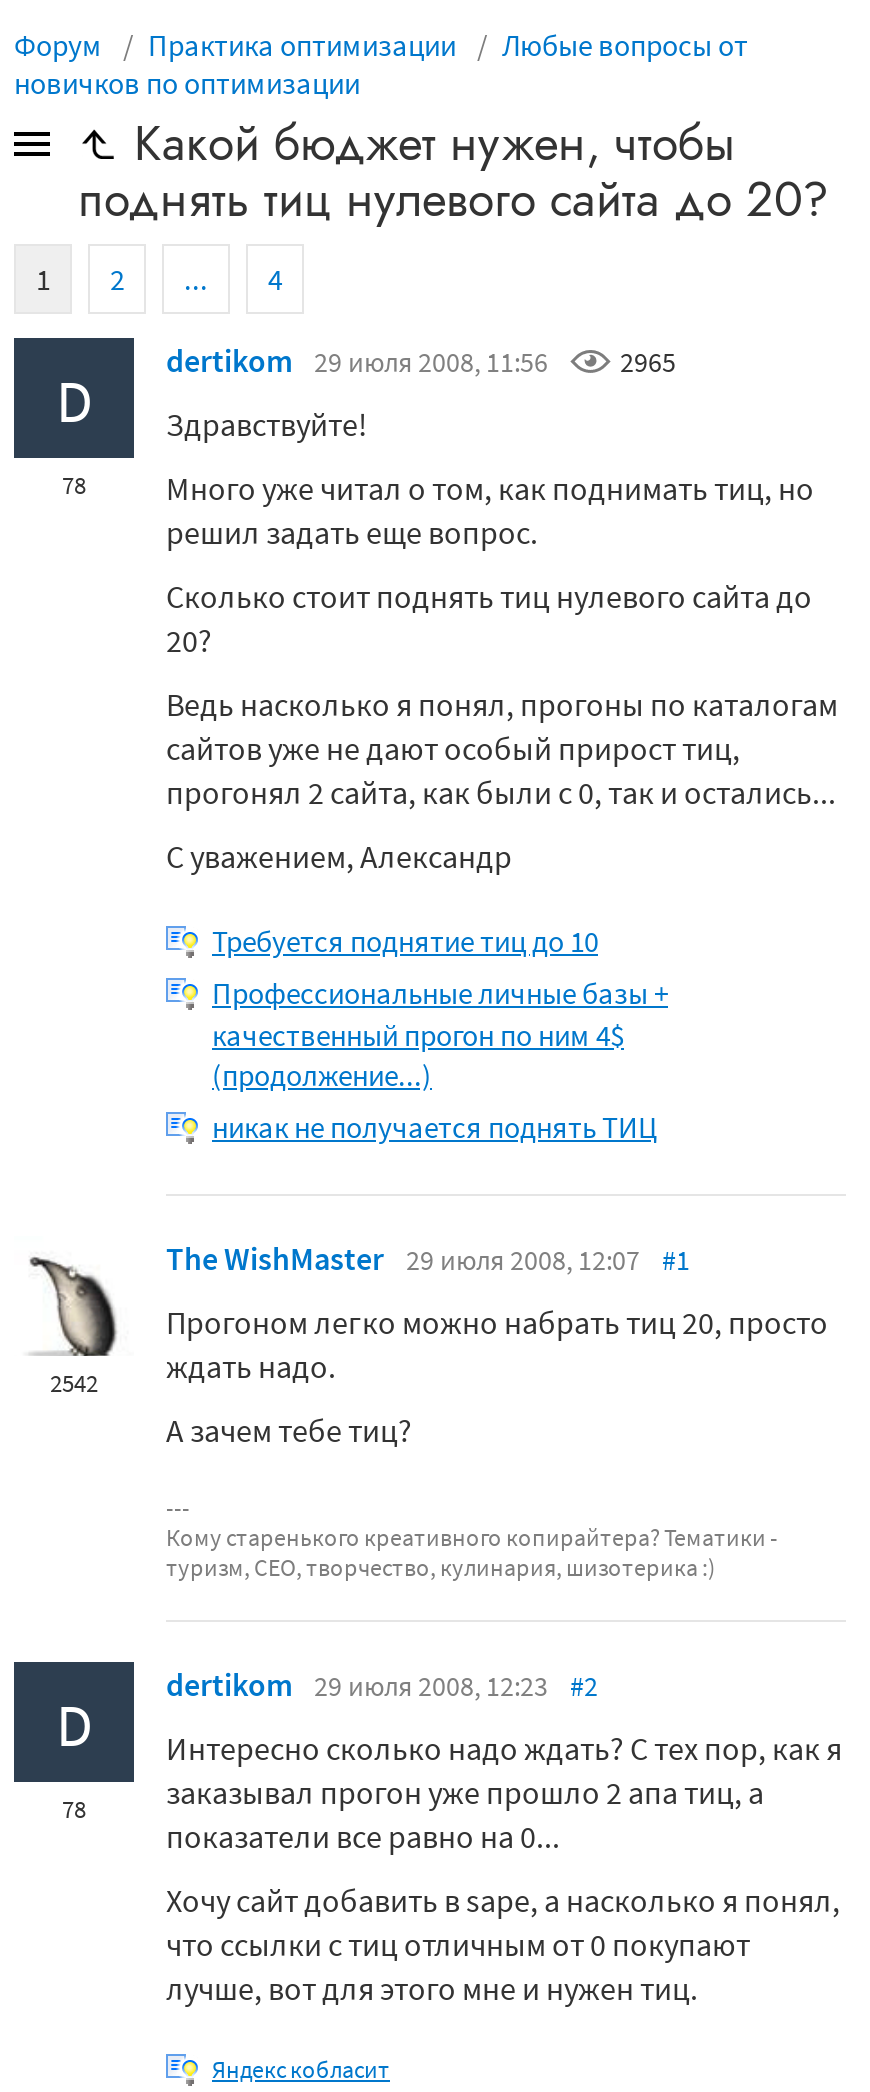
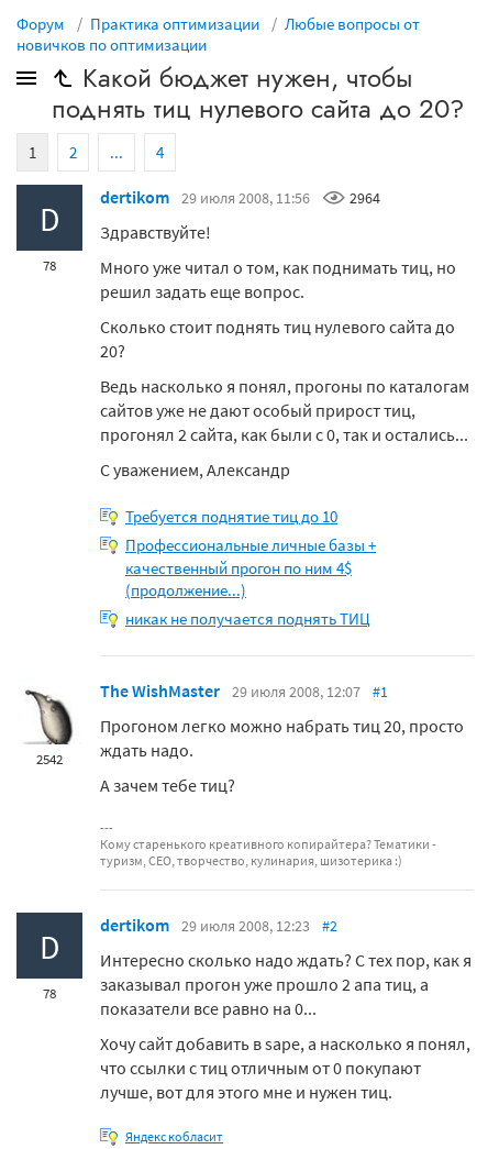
[166,340,676,380] dertikom 29 июля 2008, 11:56 2965 -> [100,186,380,208] dertikom 29 июля 2008, 11:56 2964

